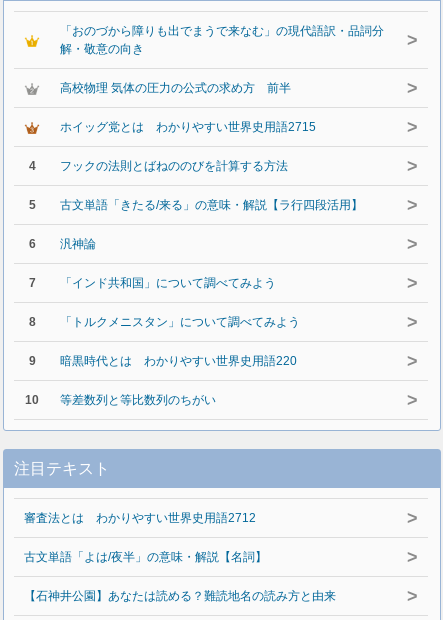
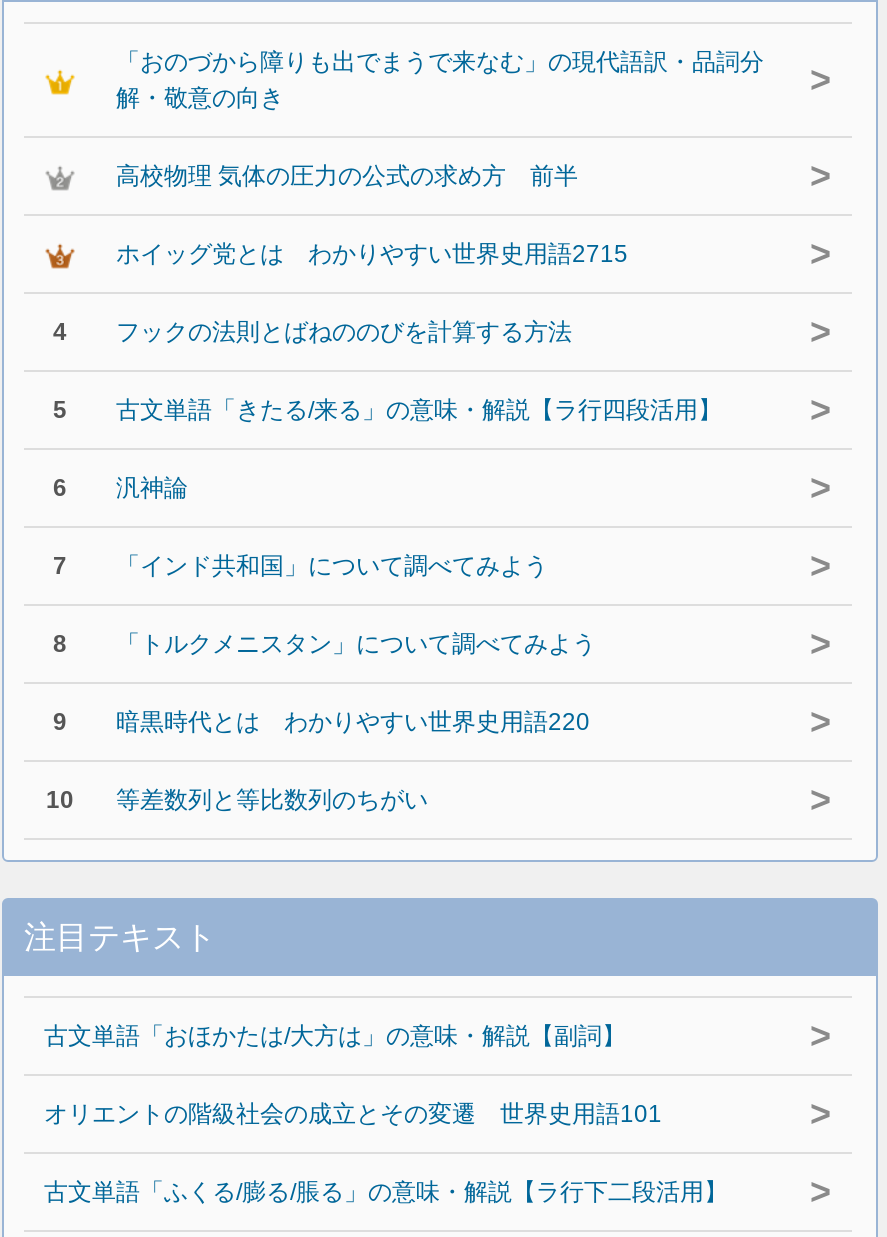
[24,511,256,525] 審査法とは わかりやすい世界史用語2712 -> [44,1022,626,1050] 古文単語「おほかたは/大方は」の意味・解説【副詞】
[24,550,267,564] 古文単語「よは/夜半」の意味・解説【名詞】 -> [44,1100,662,1128] オリエントの階級社会の成立とその変遷 世界史用語101
[24,589,336,603] 【石神井公園】あなたは読める？難読地名の読み方と由来 -> [44,1178,728,1206] 古文単語「ふくる/膨る/脹る」の意味・解説【ラ行下二段活用】

